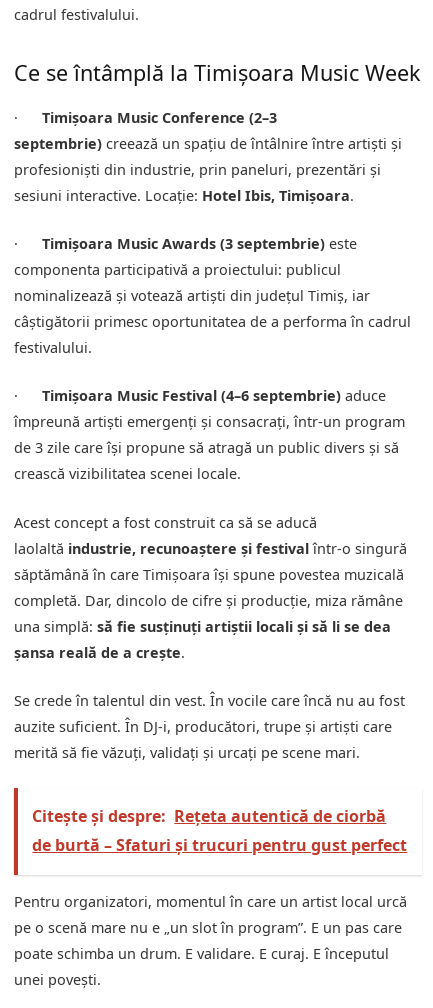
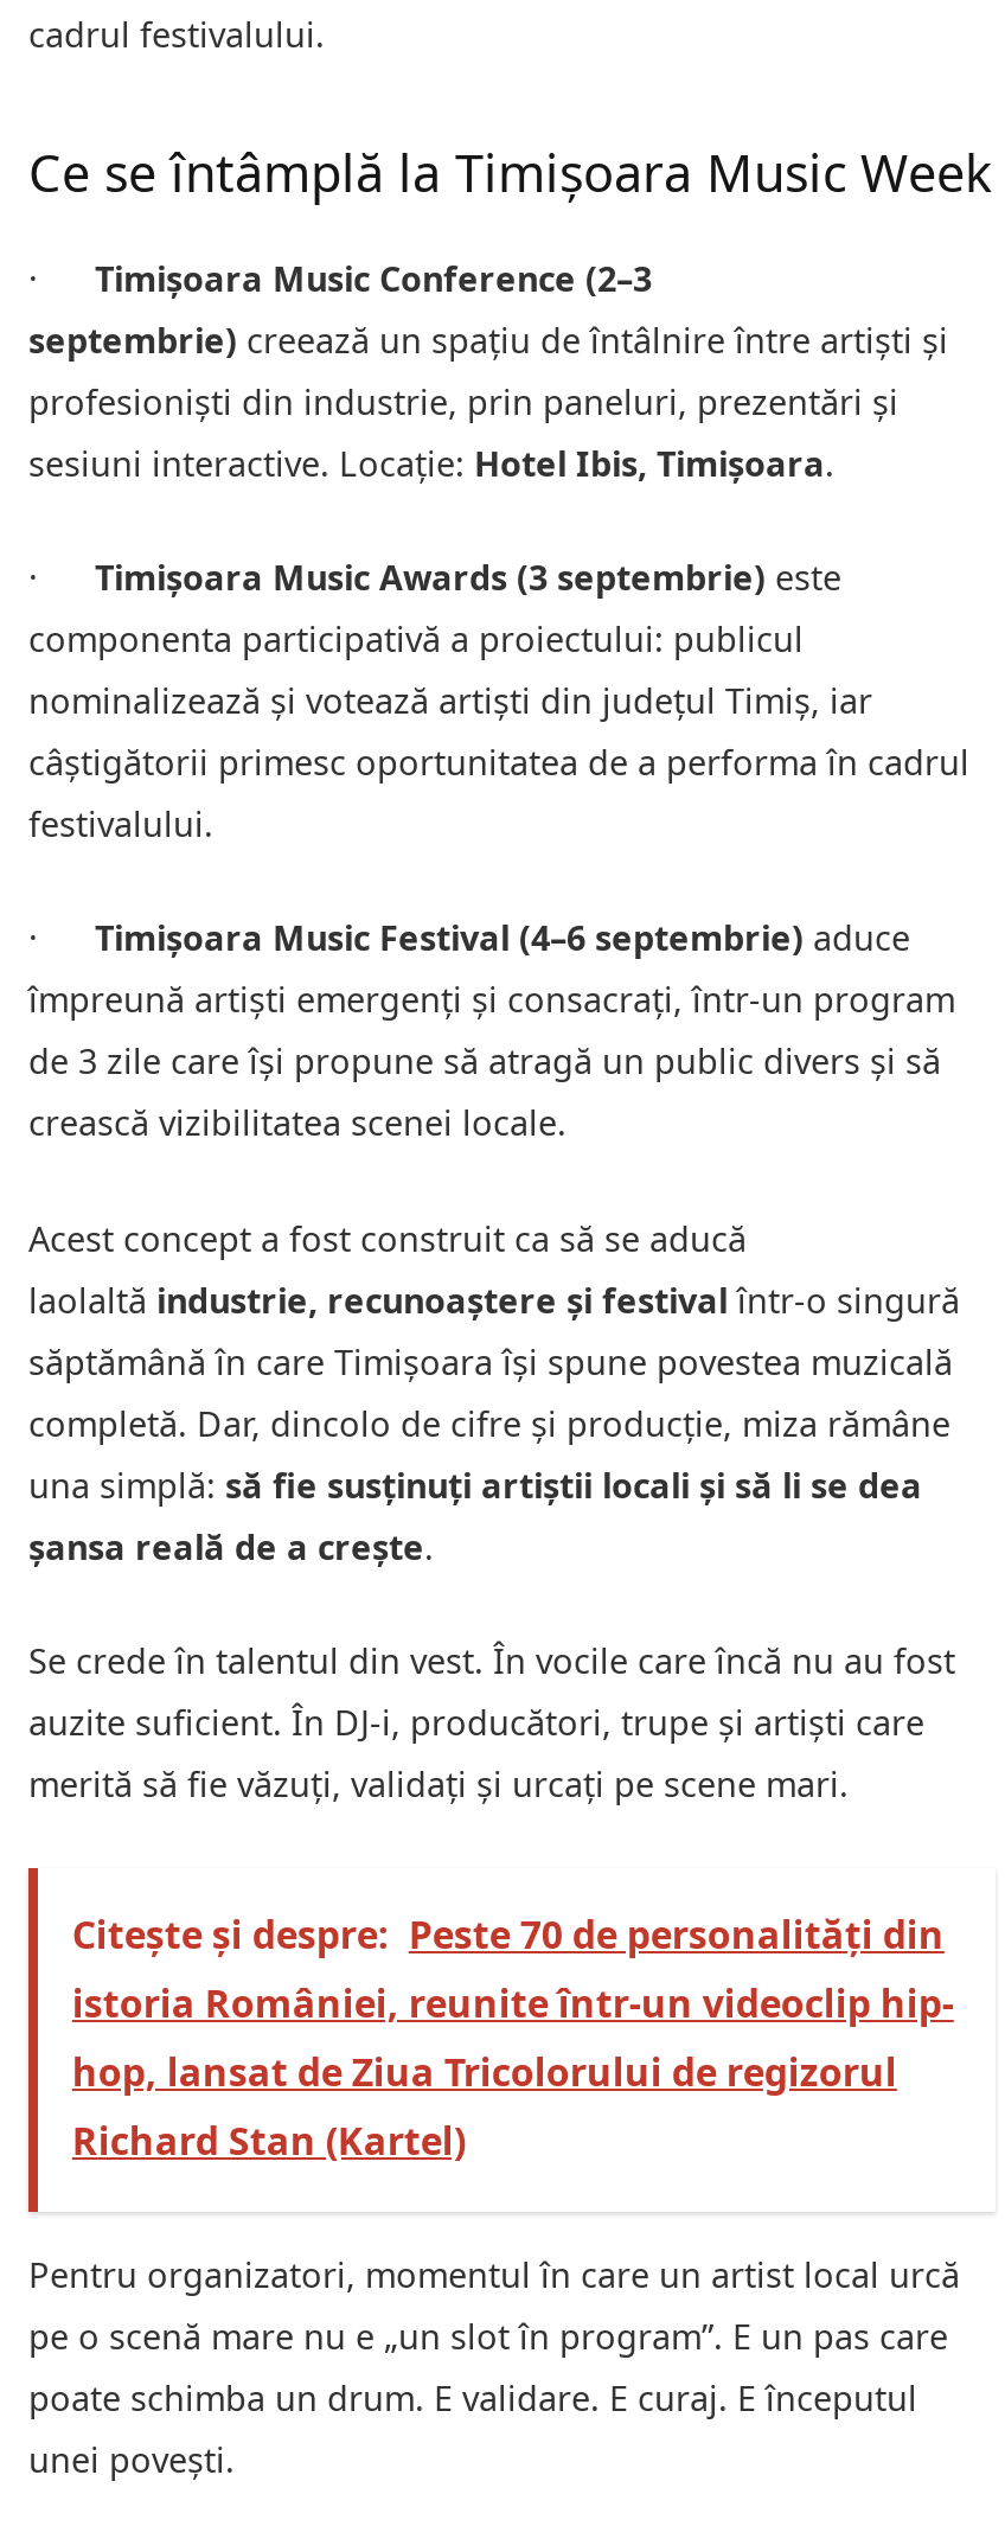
[32,805,407,856] Citește și despre: Rețeta autentică de ciorbă | de burtă – Sfaturi și trucuri pentru gust perfect -> [72,1909,954,2168] Citește și despre: Peste 70 de personalități din | istoria României, reunite într-un videoclip hip- | hop, lansat de Ziua Tricolorului de regizorul | Richard Stan (Kartel)

